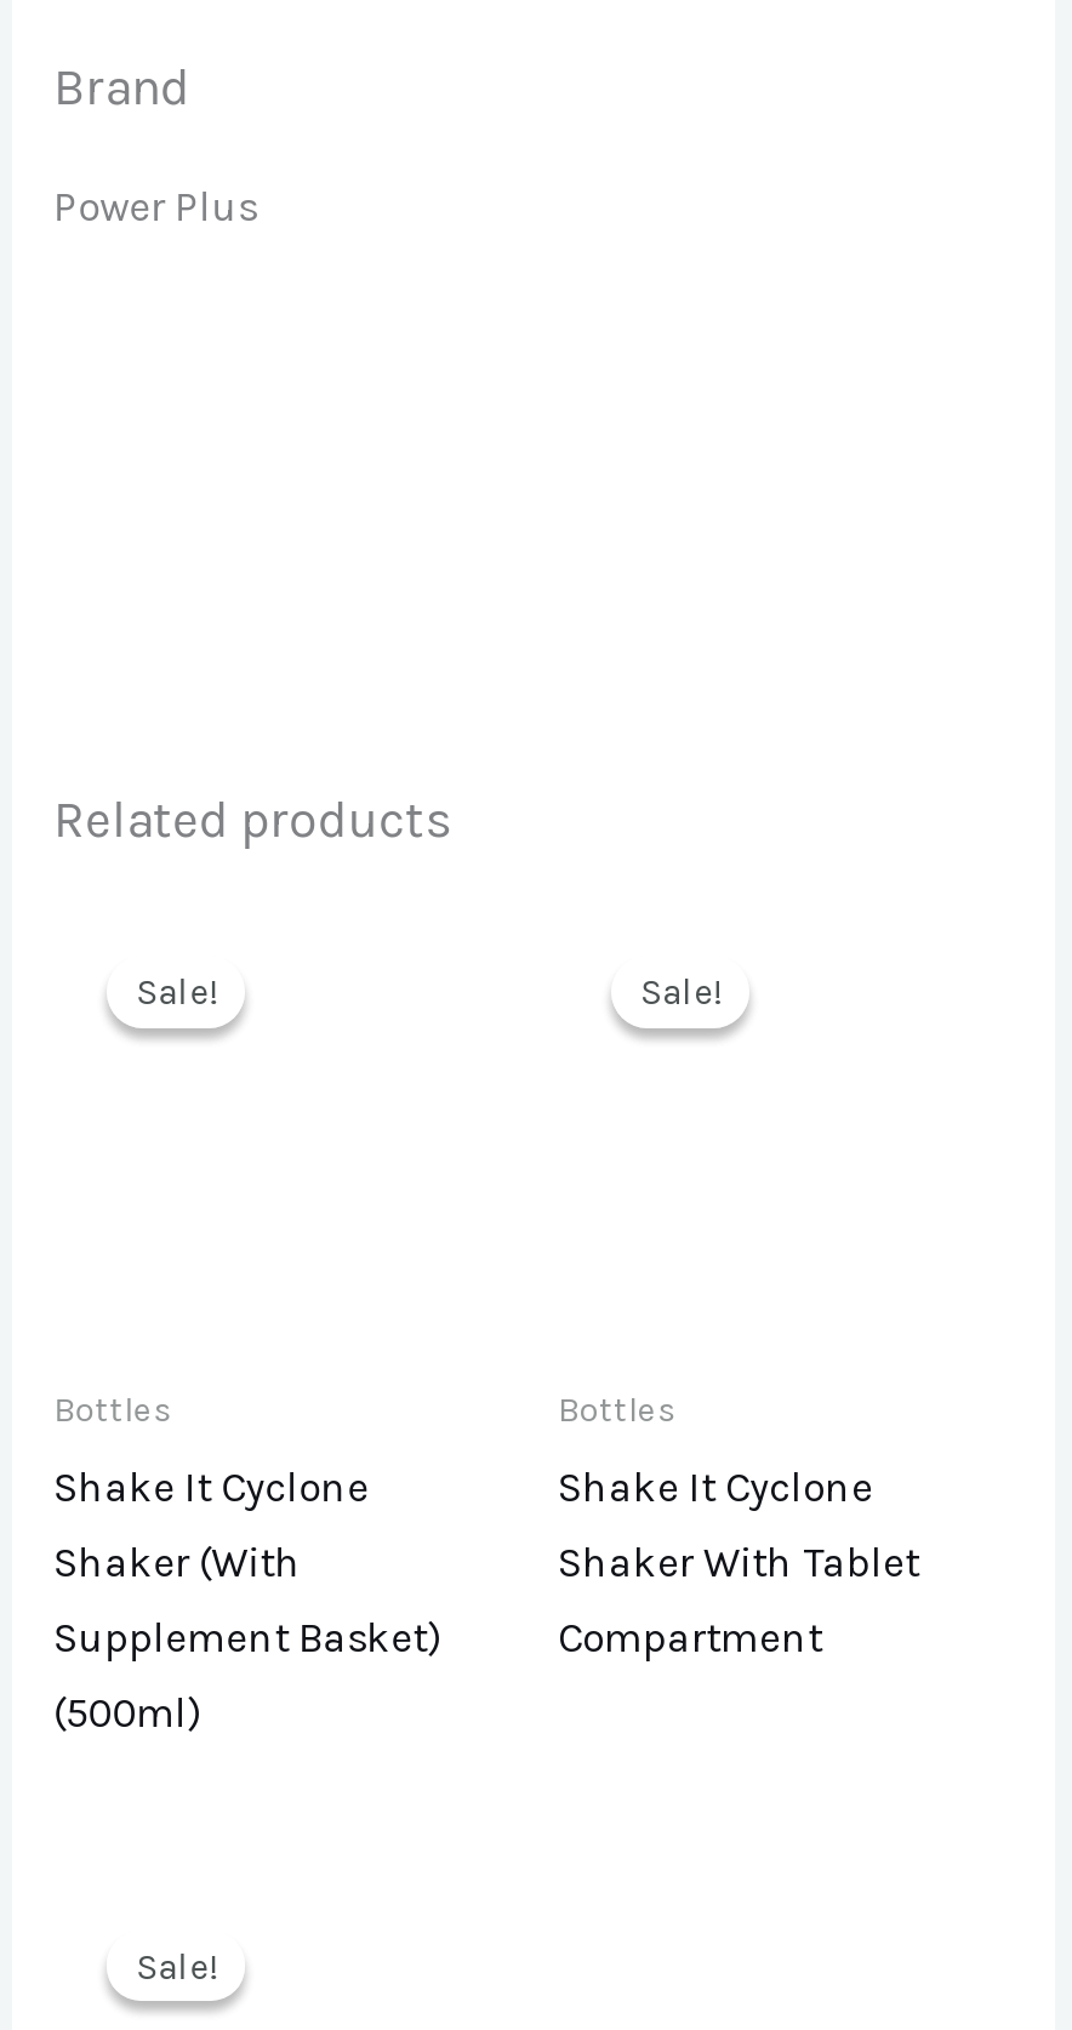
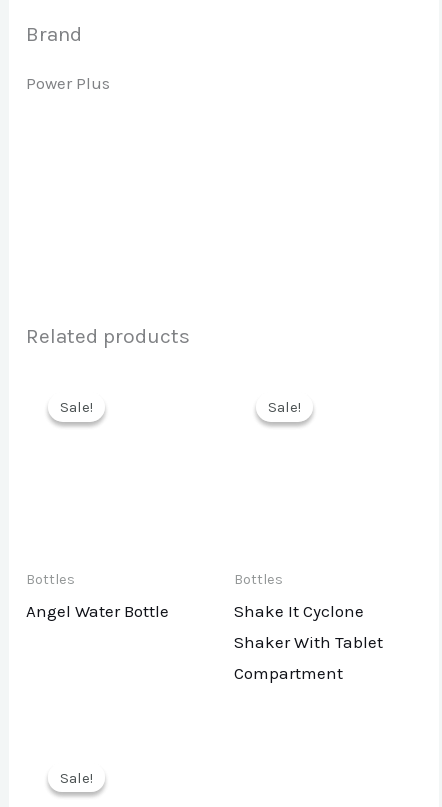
[54,1464,442,1738] Shake It Cyclone | Shaker (With | Supplement Basket) | (500ml) -> [26,601,169,621] Angel Water Bottle

